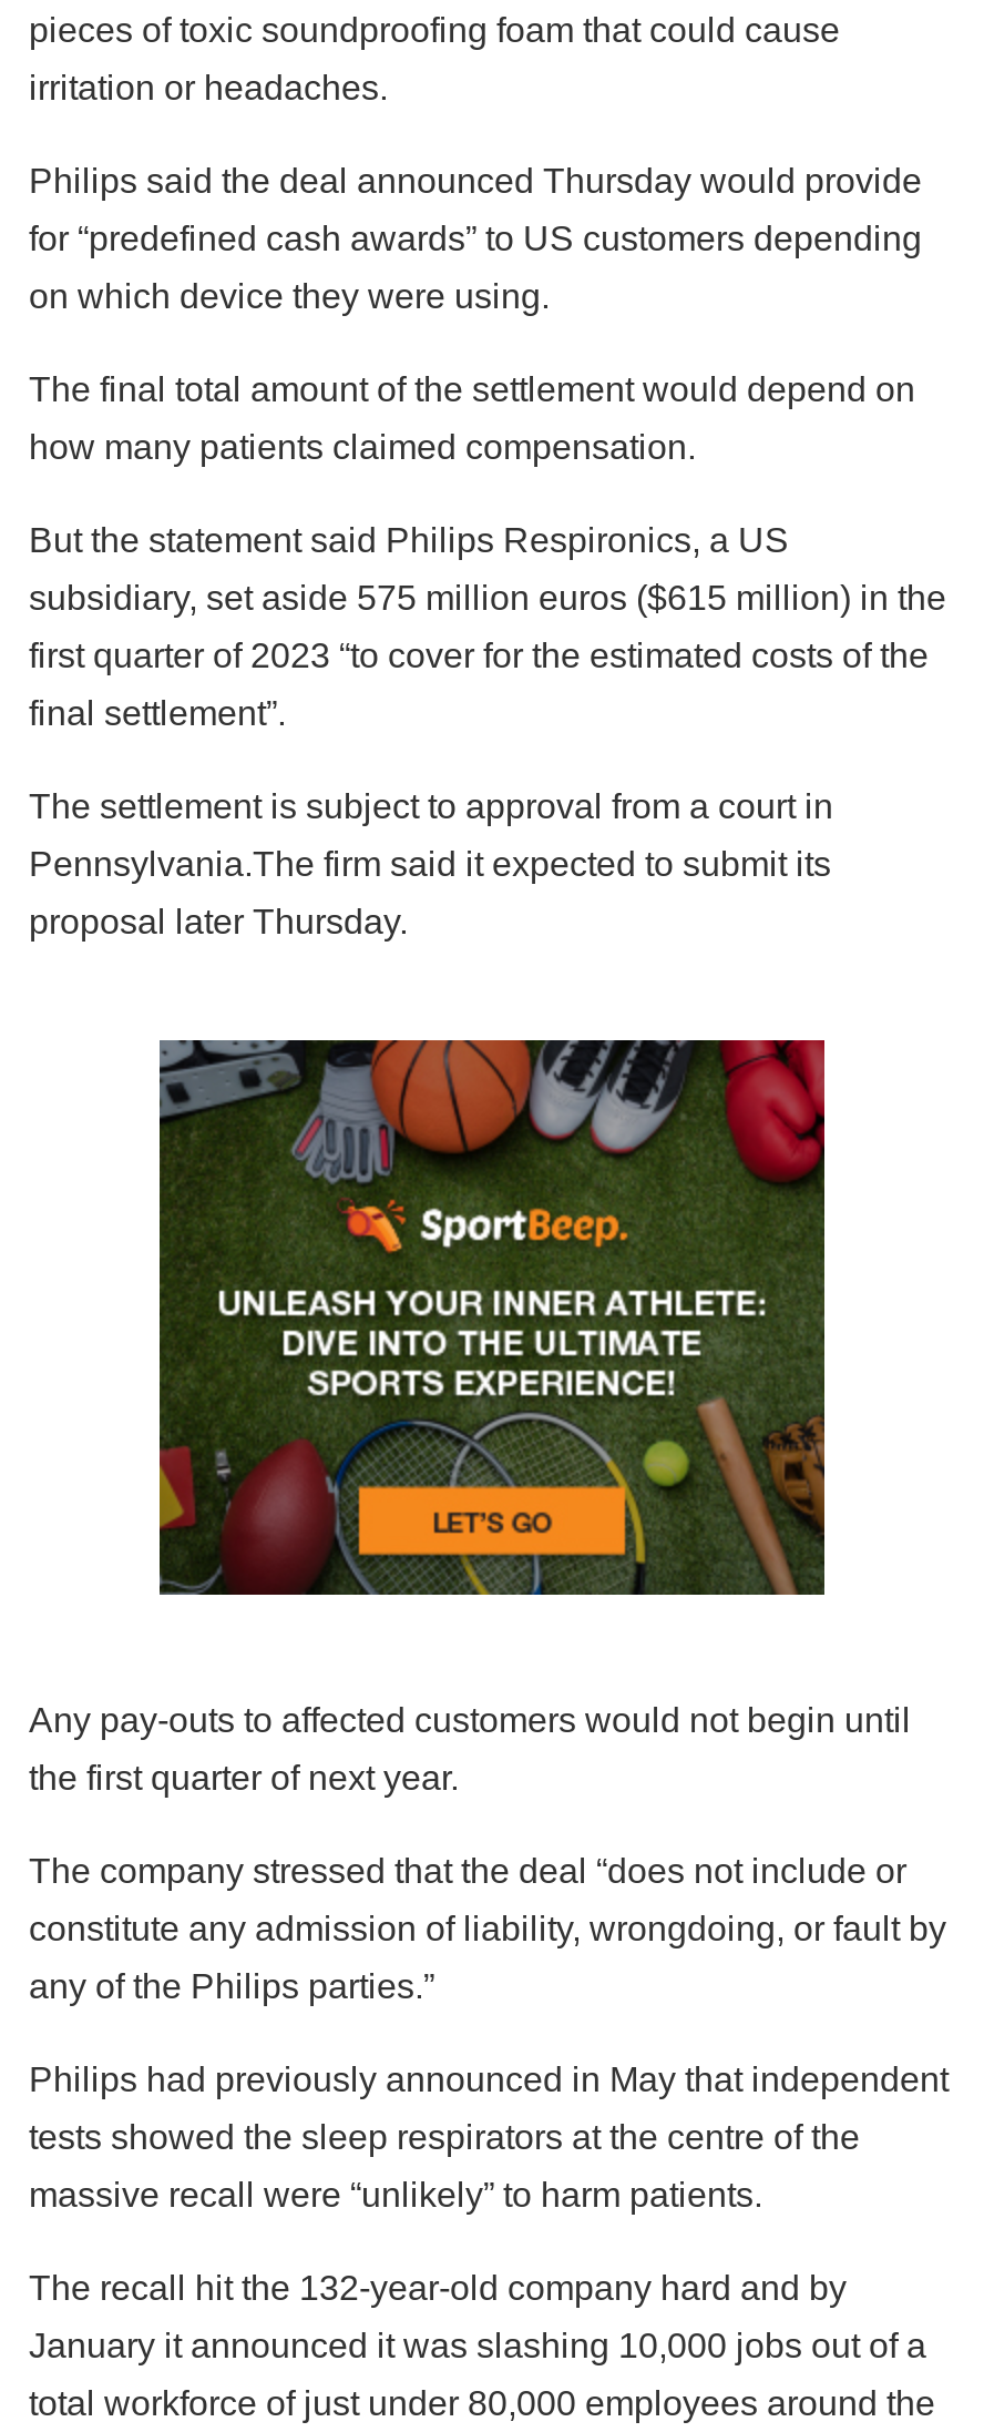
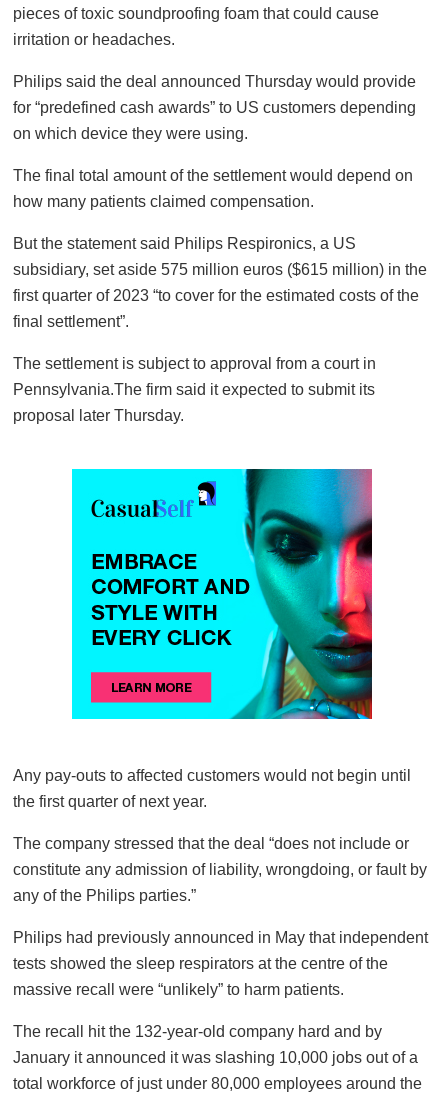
[157,1038,827,1597] [image] -> [71,468,373,720] [image]

